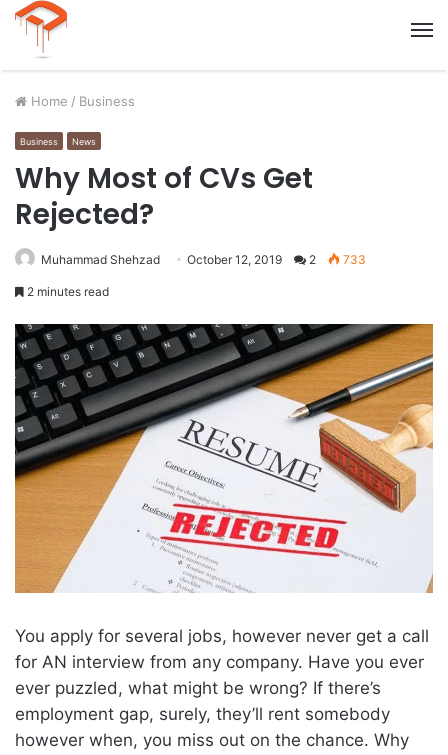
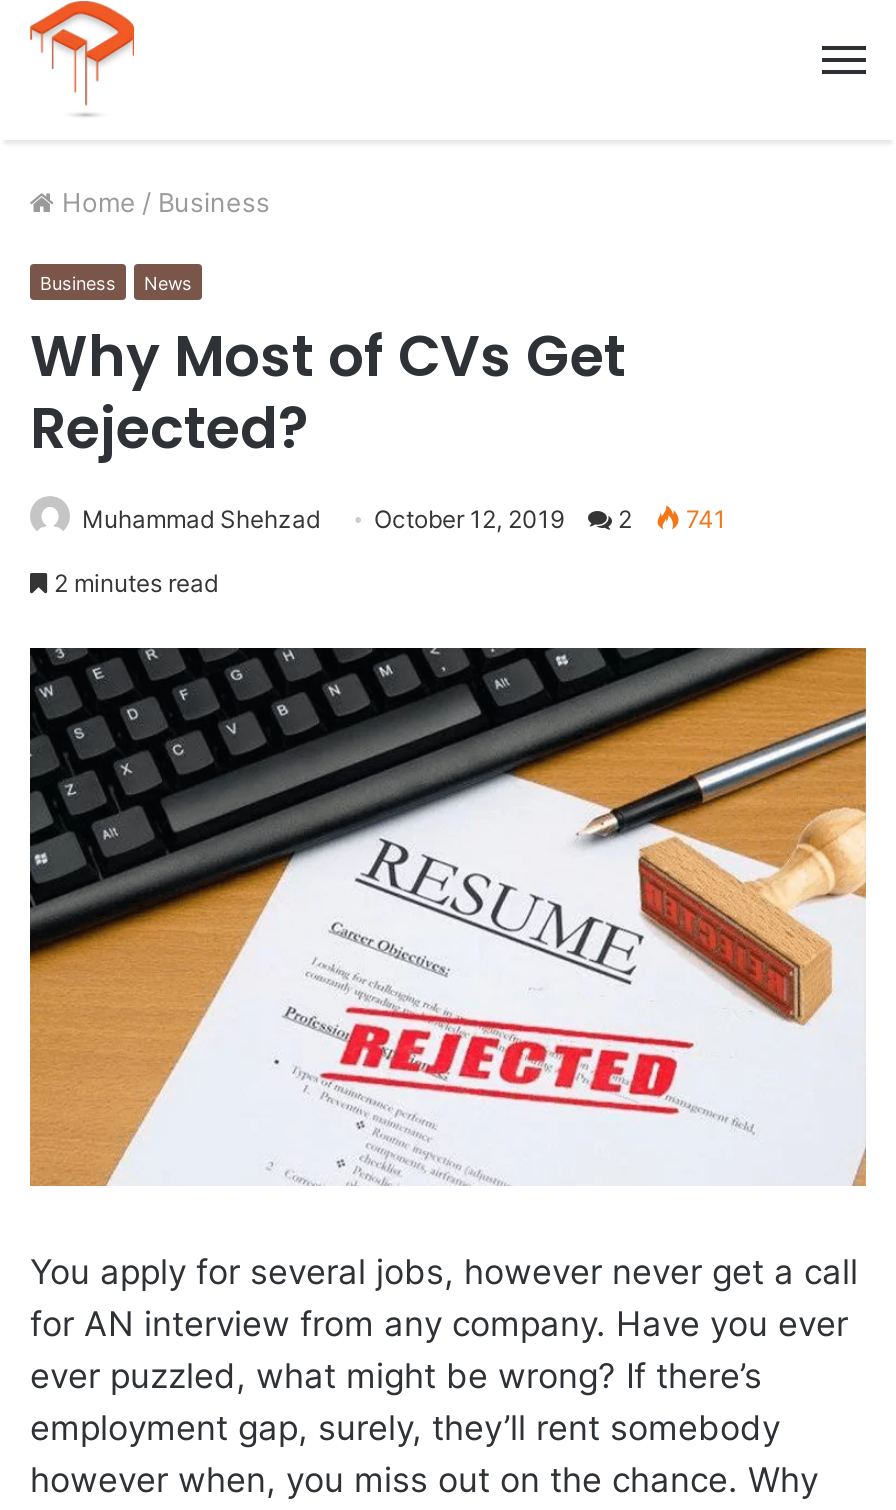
[41,252,366,267] Muhammad Shehzad October 12, 2019 2 733 -> [82,504,726,534] Muhammad Shehzad October 12, 2019 2 741

